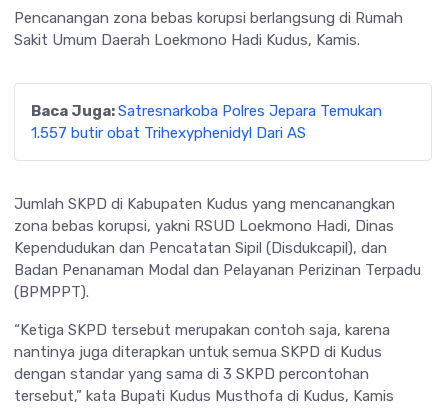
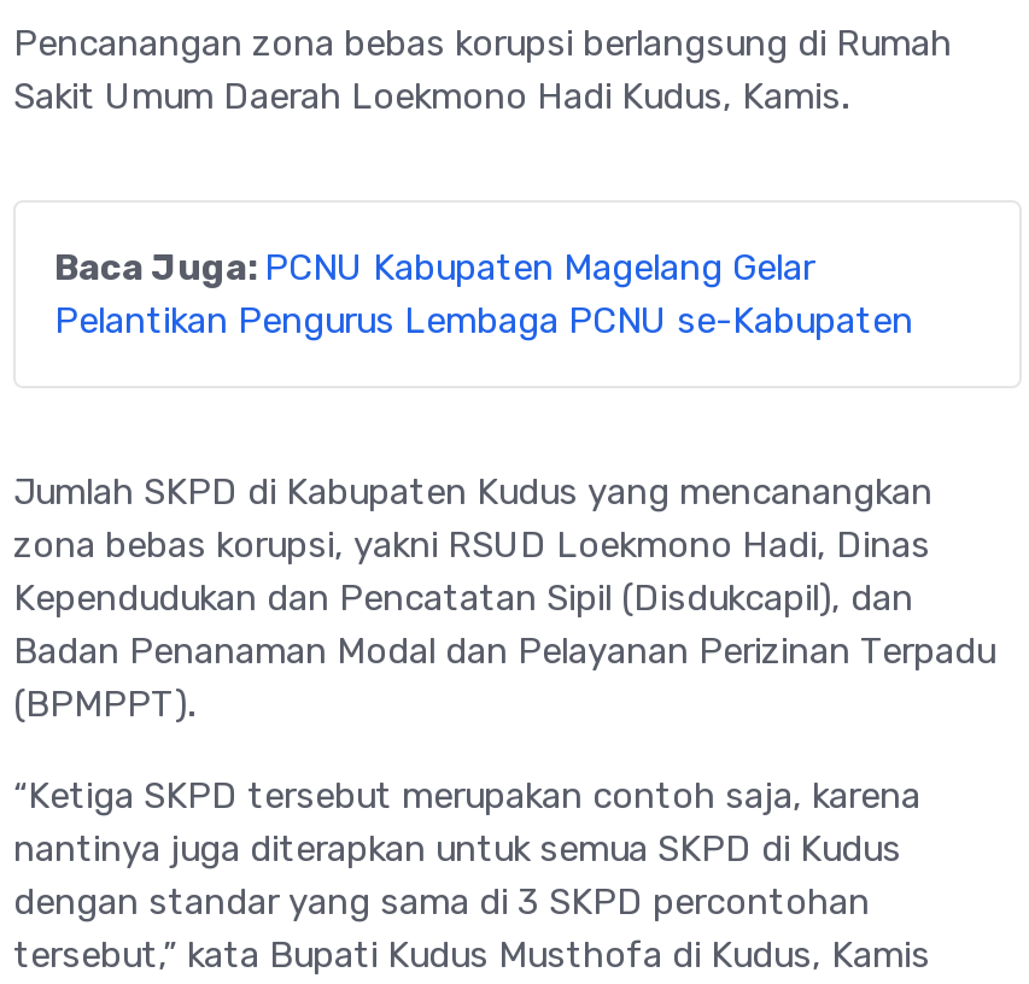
[31,102,382,142] Baca Juga: Satresnarkoba Polres Jepara Temukan | 1.557 butir obat Trihexyphenidyl Dari AS -> [54,246,913,343] Baca Juga: PCNU Kabupaten Magelang Gelar | Pelantikan Pengurus Lembaga PCNU se-Kabupaten

